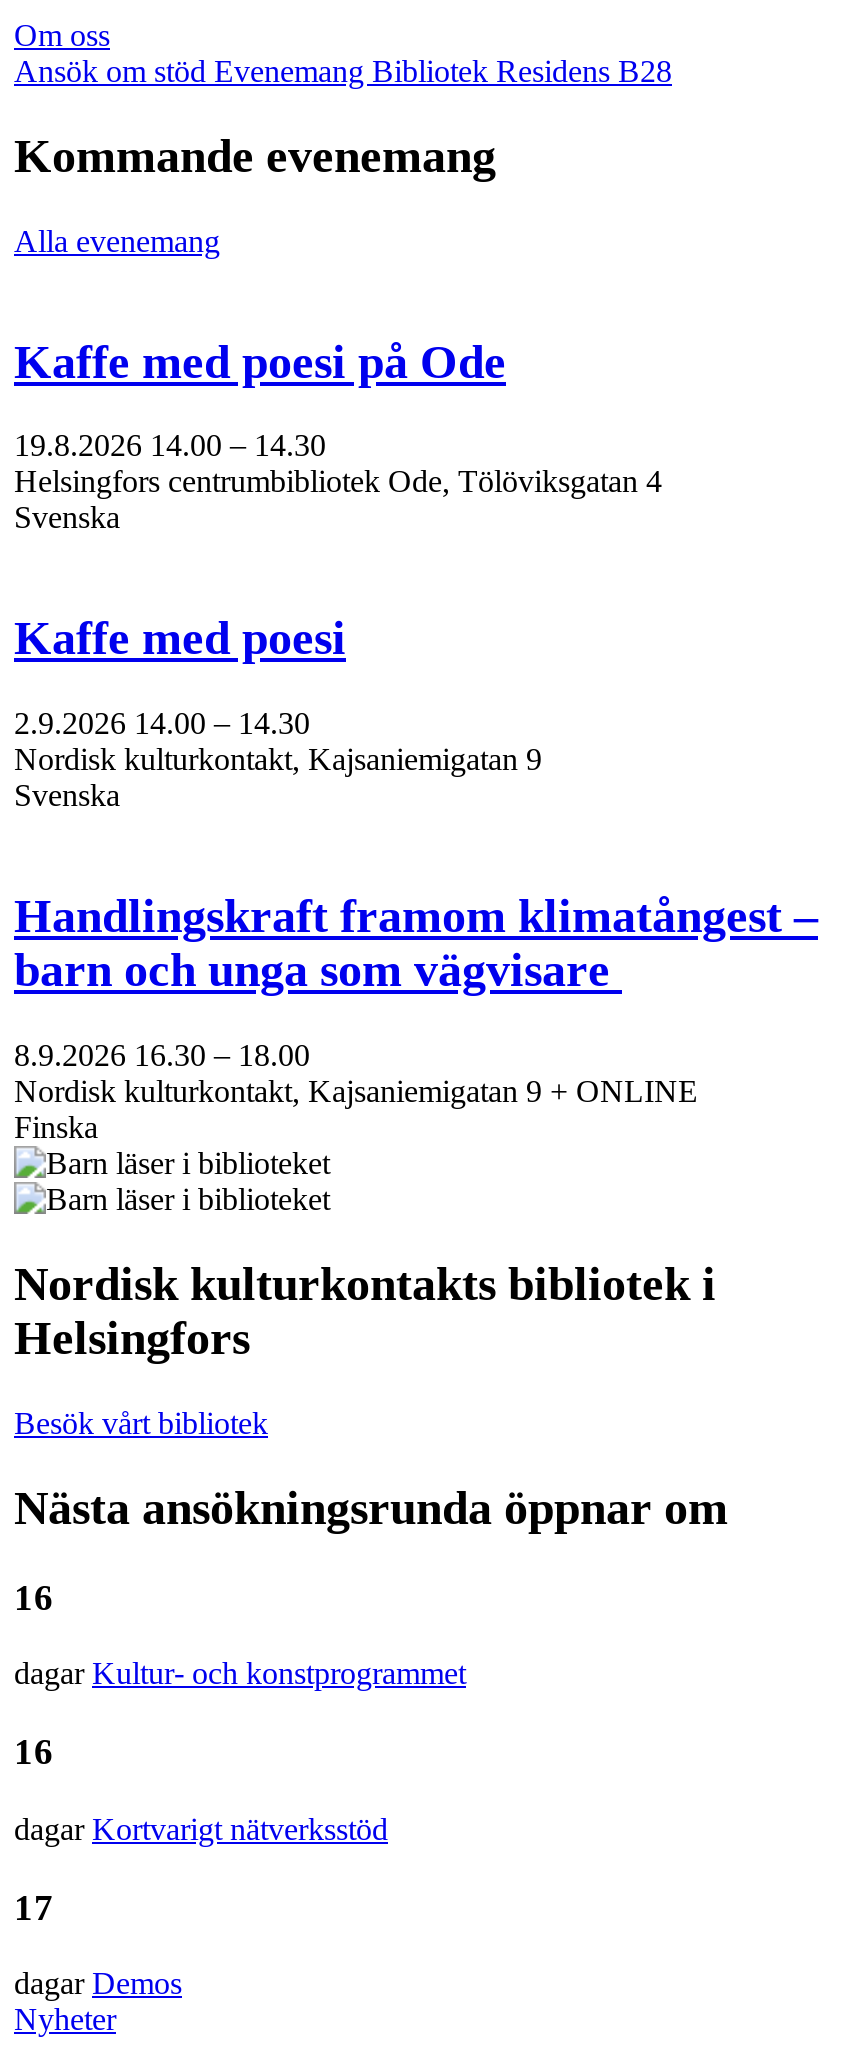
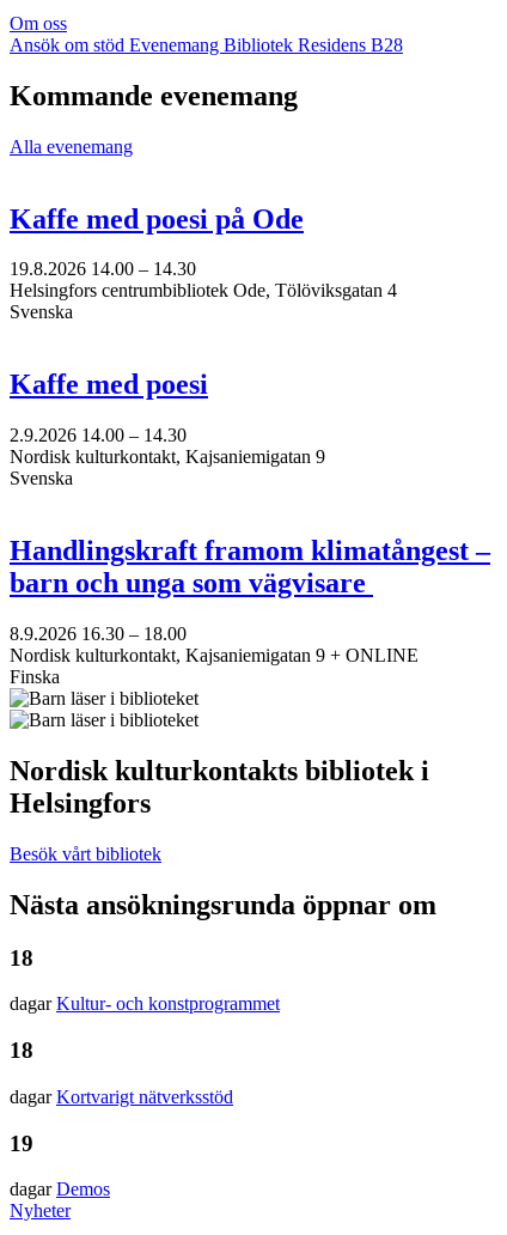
[14,1575,54,1617] 16 -> [10,945,33,970] 18
[14,1730,54,1772] 16 -> [10,1038,33,1063] 18
[14,1885,54,1927] 17 -> [10,1130,33,1156] 19

